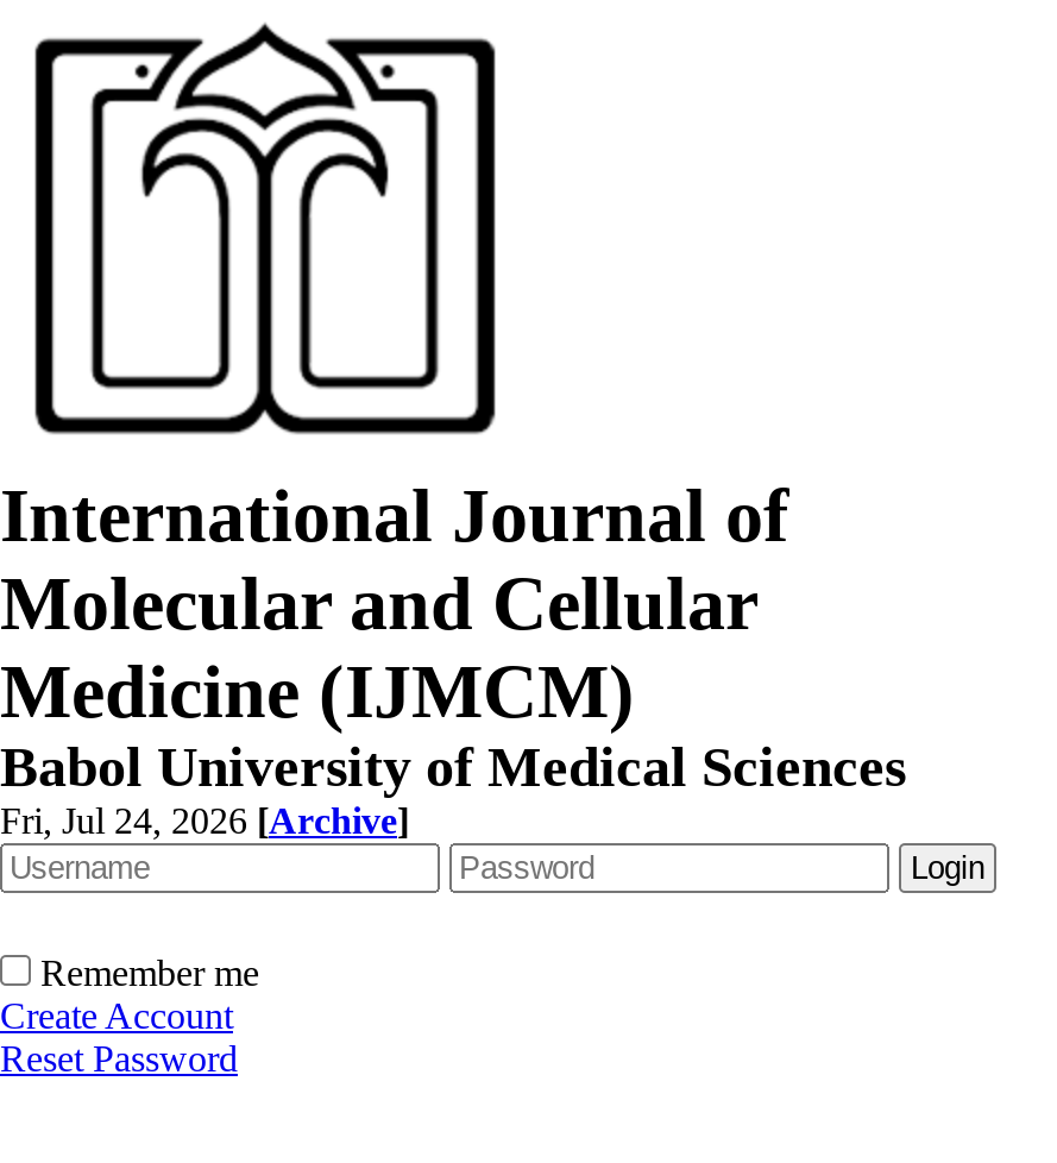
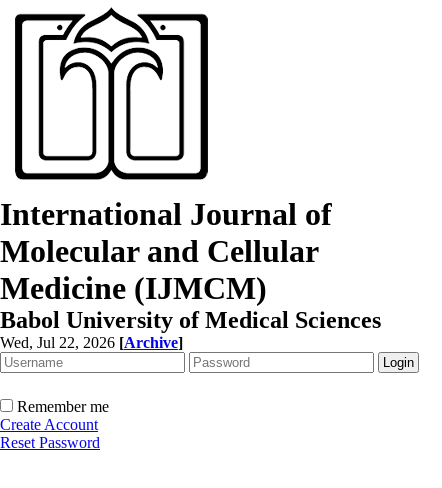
[0,800,409,841] Fri, Jul 24, 2026 [Archive] -> [0,334,183,351] Wed, Jul 22, 2026 [Archive]

